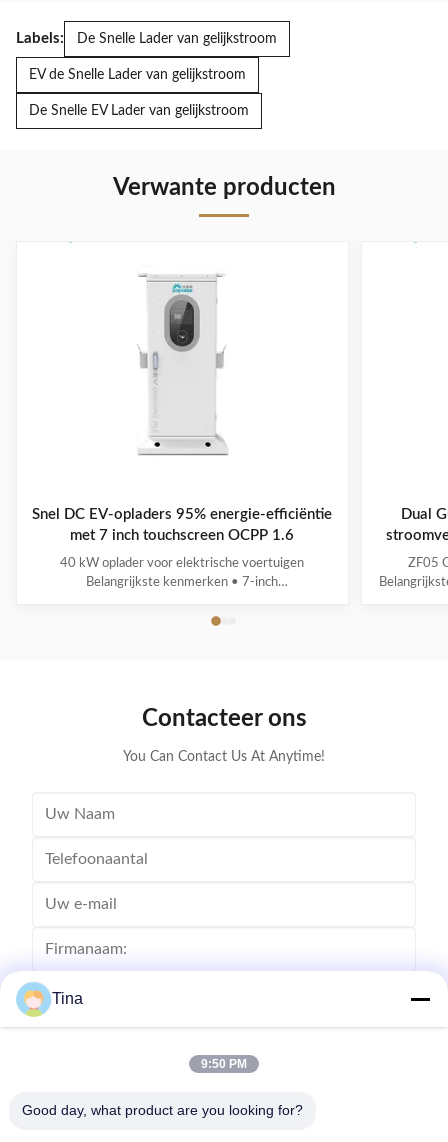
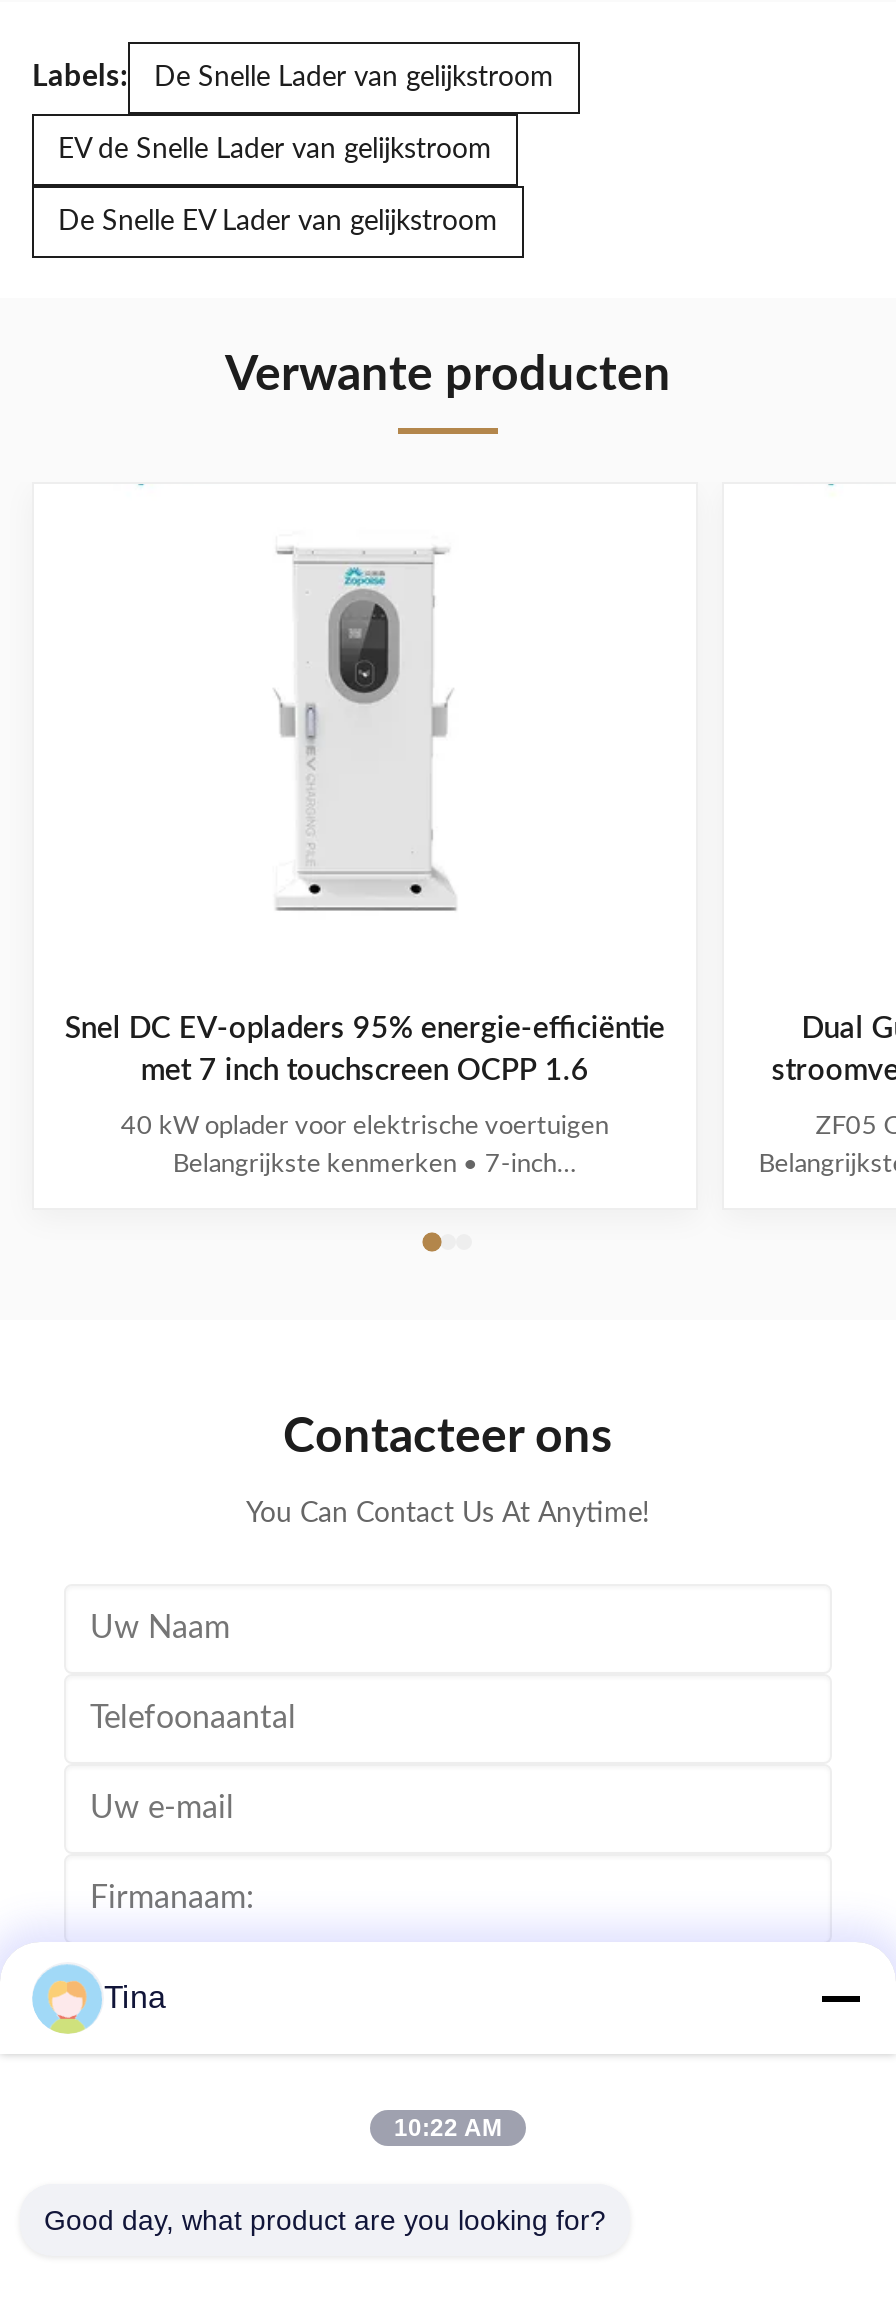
[201,1057,247,1071] 9:50 PM -> [394,2114,502,2142] 10:22 AM

